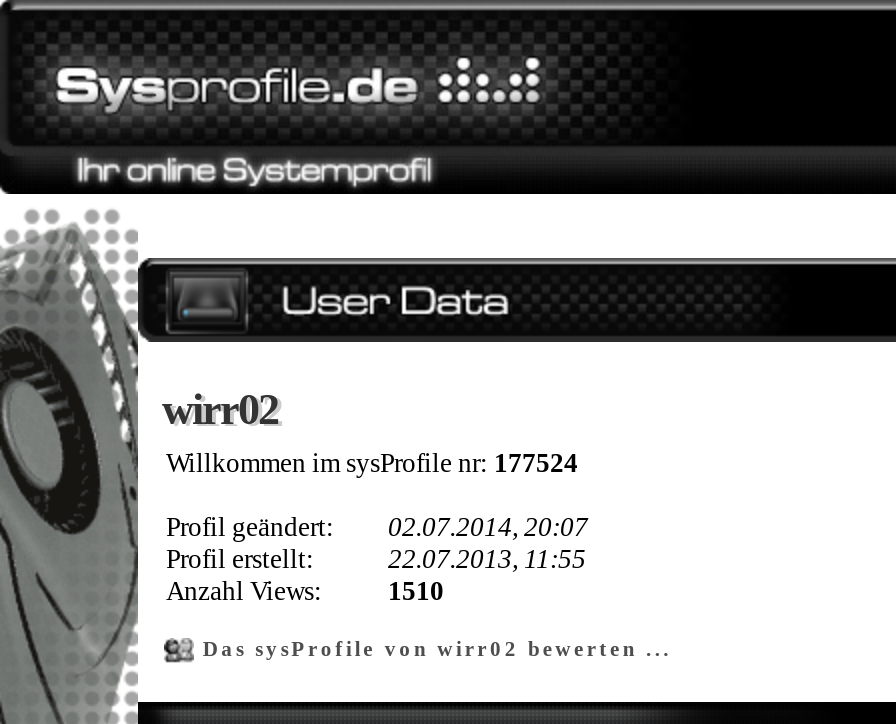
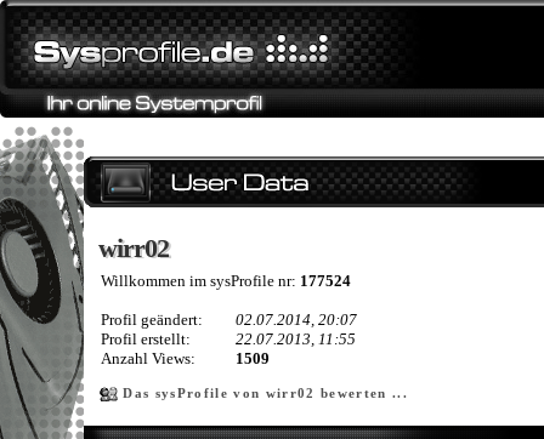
[388,576,444,606] 1510 -> [236,349,270,367] 1509

